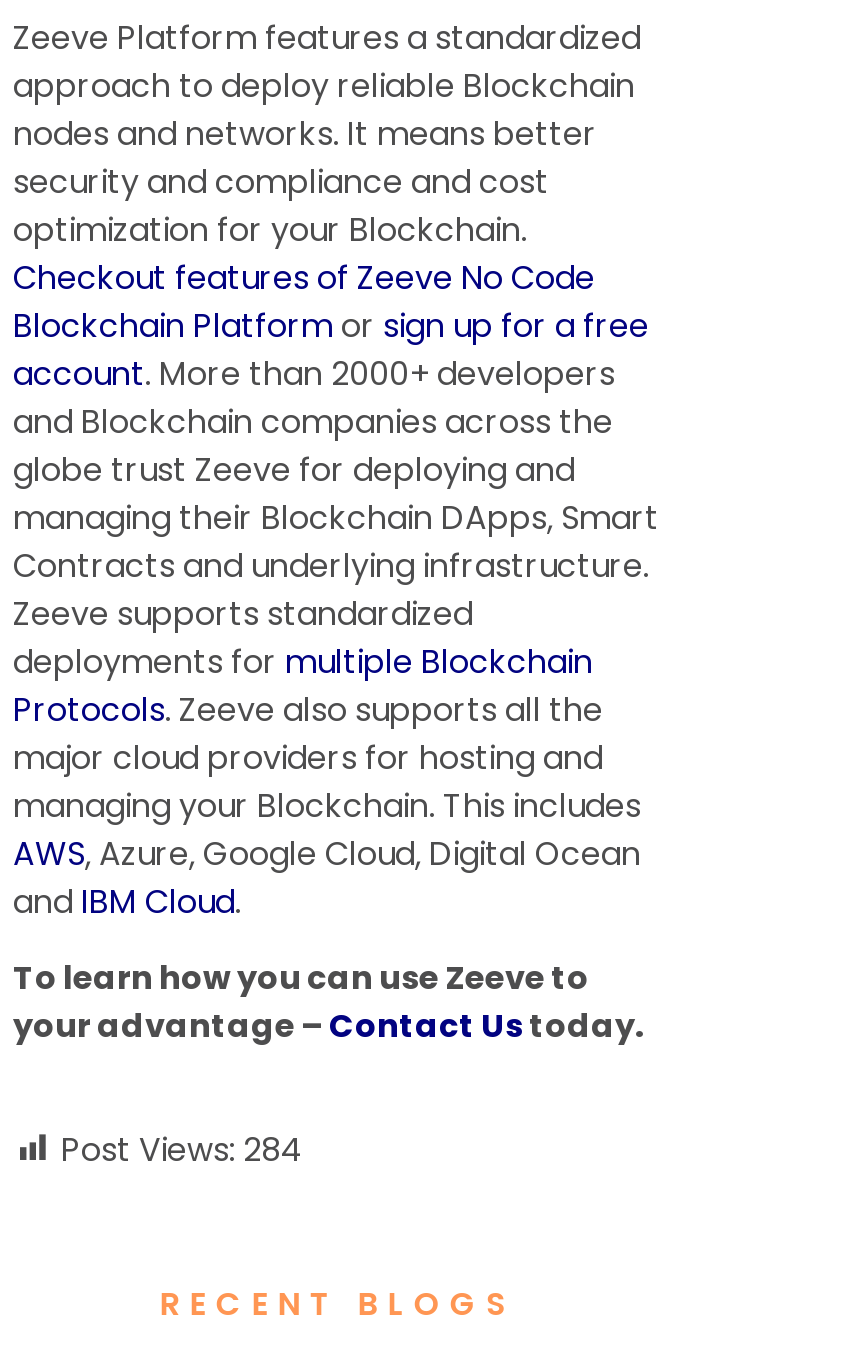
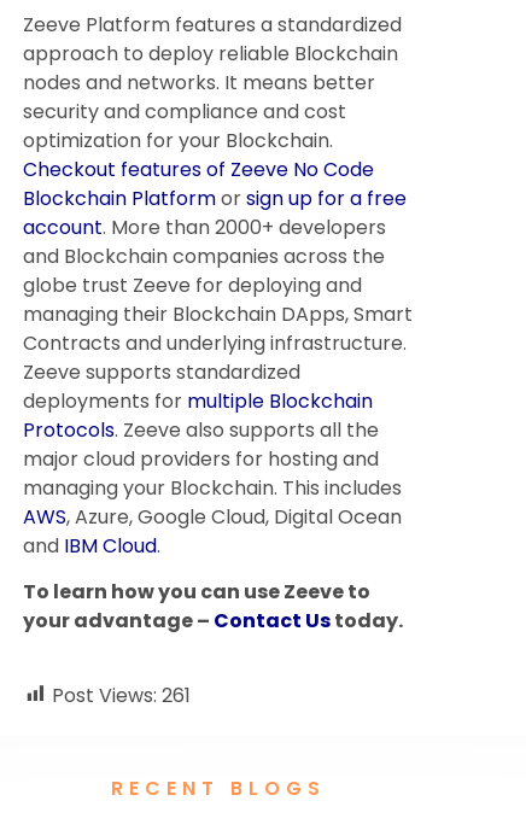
[61,1126,303,1172] Post Views: 284 -> [52,681,191,709] Post Views: 261

